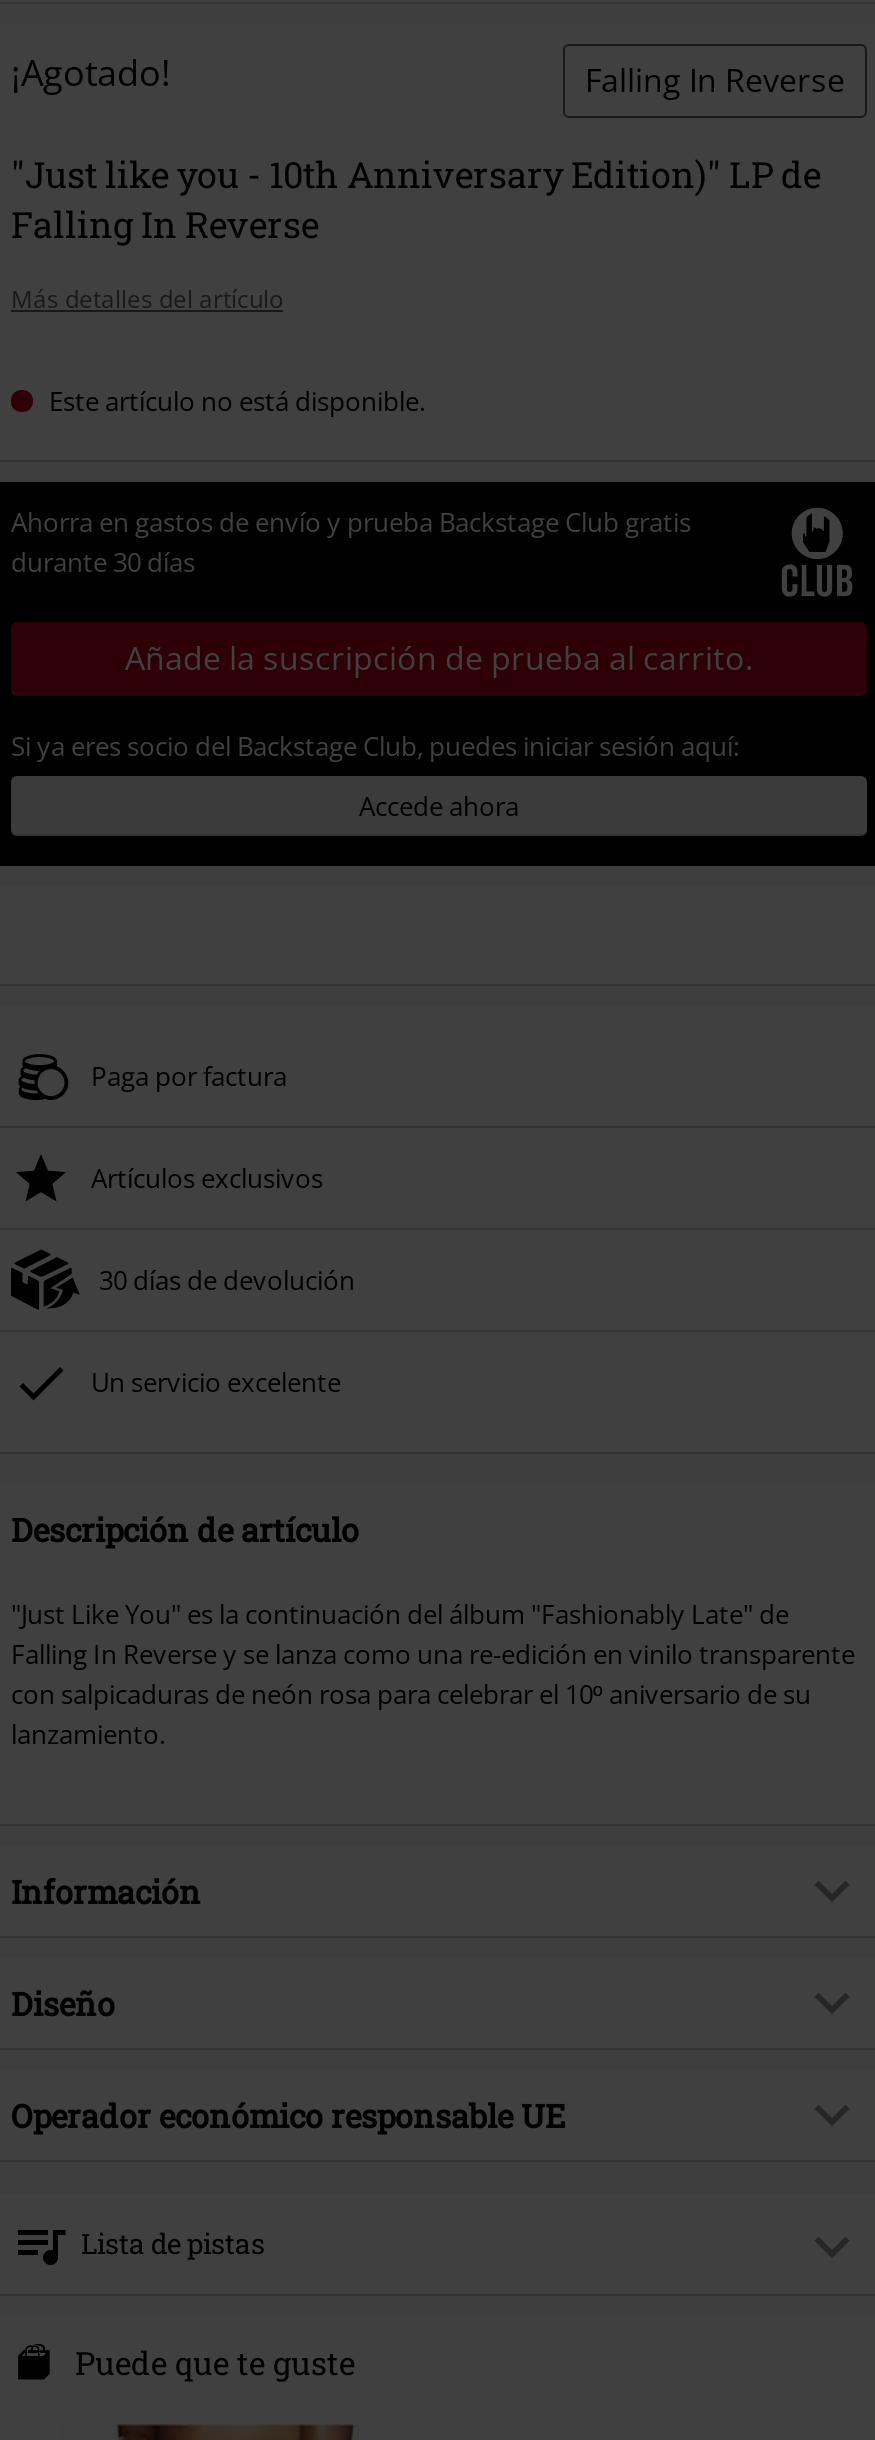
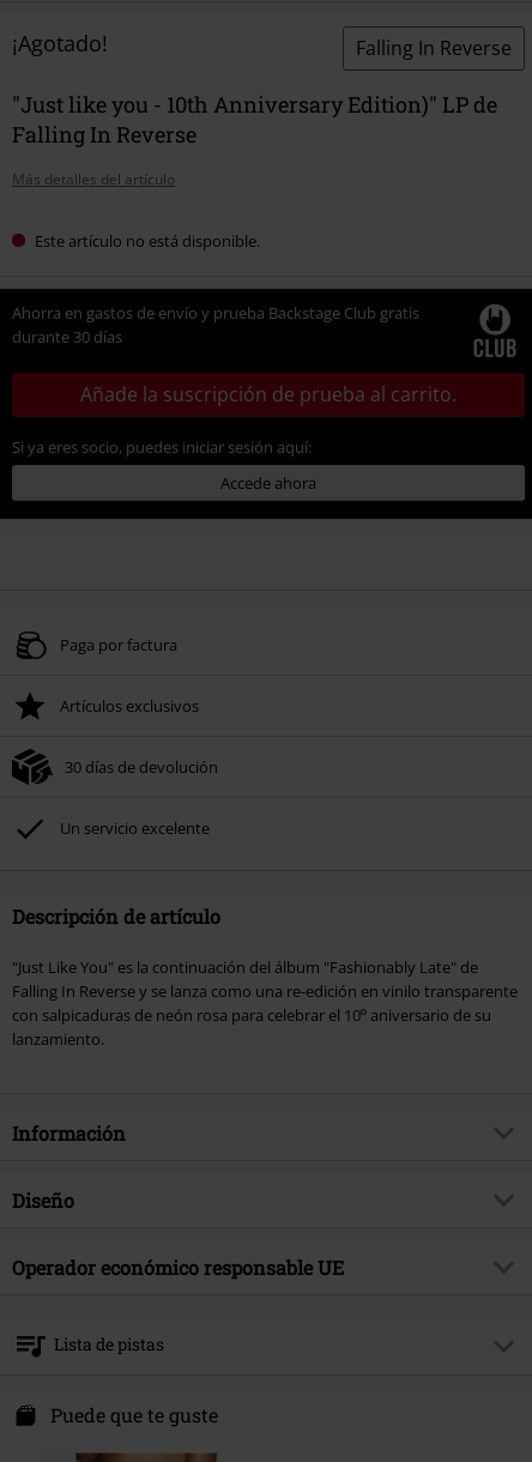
[11,728,739,764] Si ya eres socio del Backstage Club, puedes iniciar sesión aquí: -> [12,436,312,458] Si ya eres socio, puedes iniciar sesión aquí:

